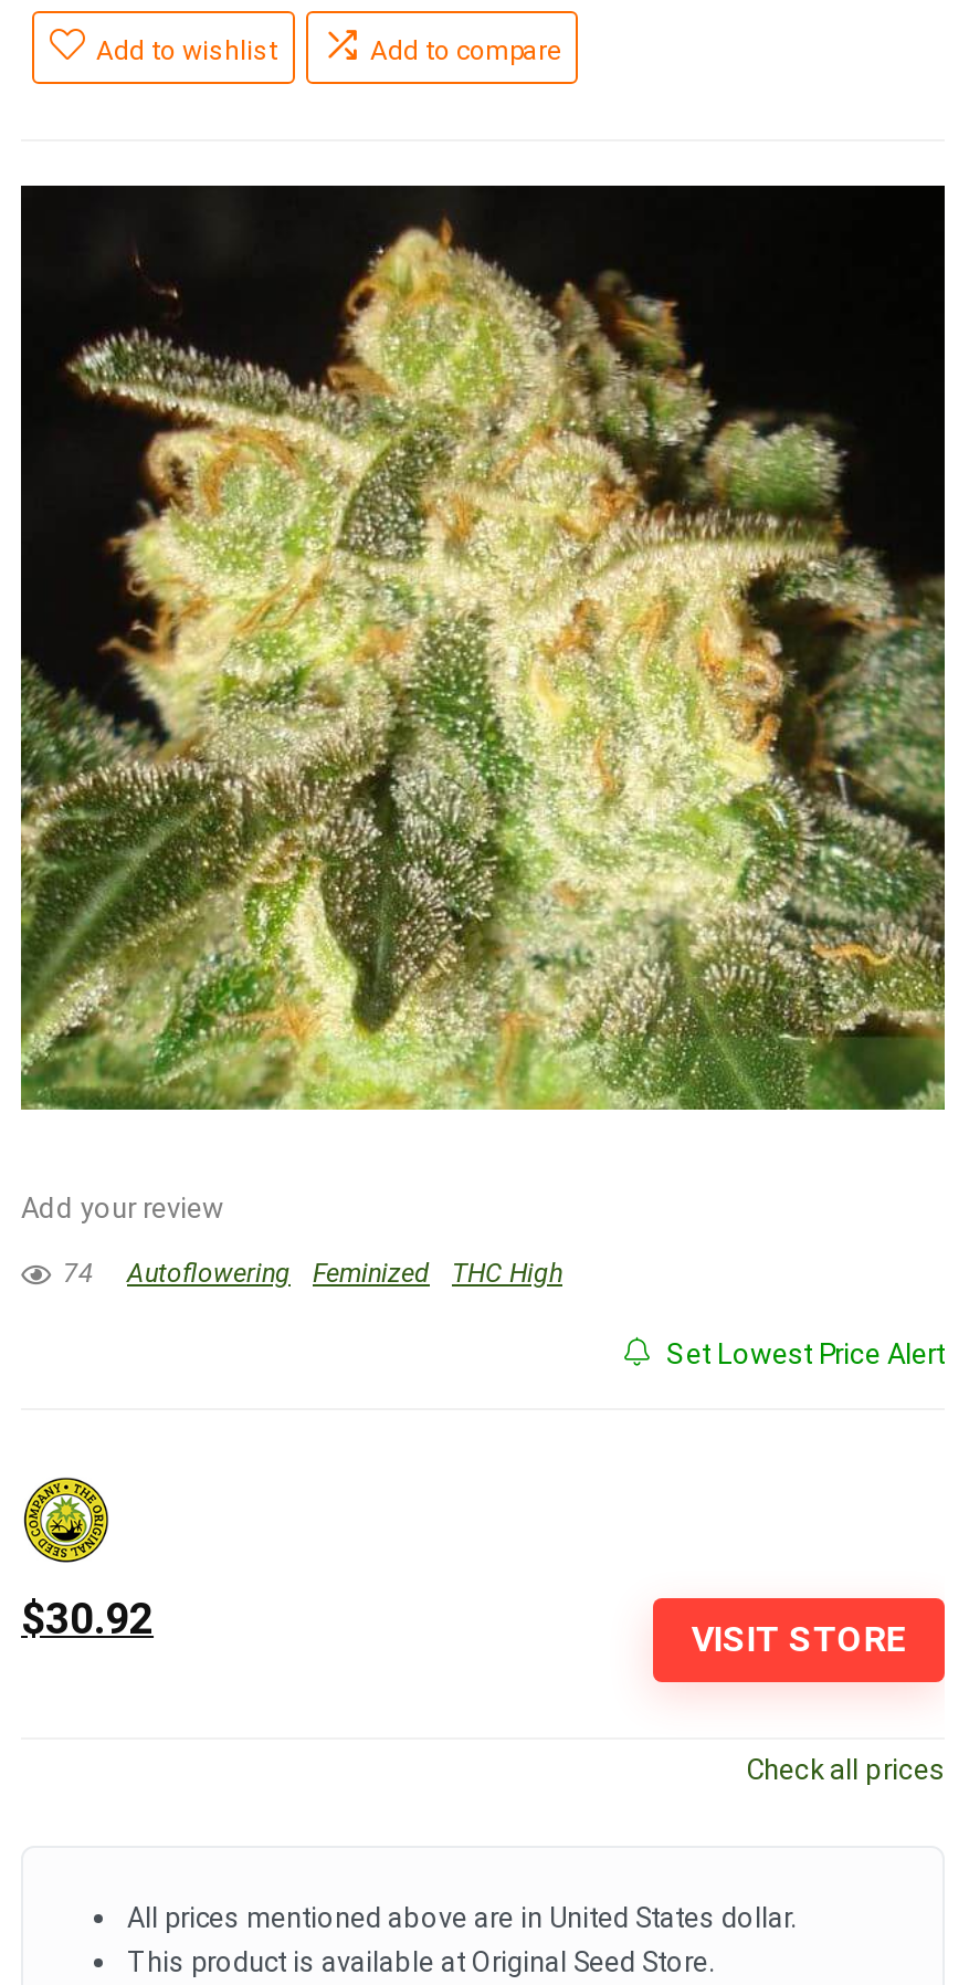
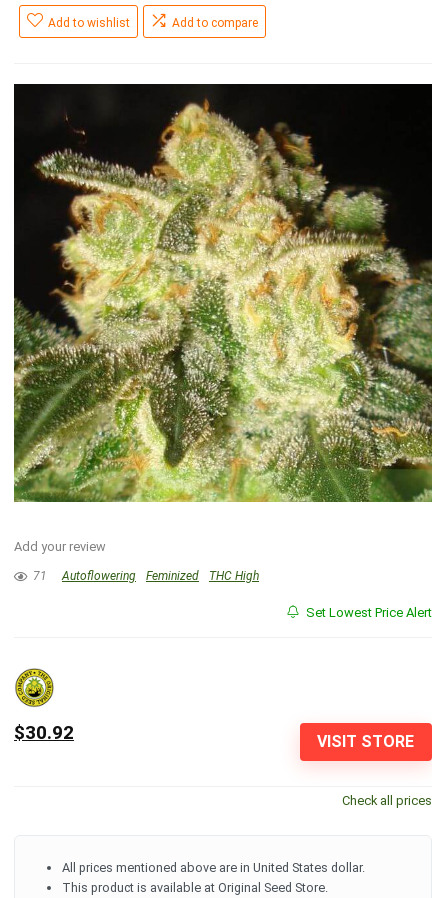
[63,1258,562,1289] 74 Autoflowering Feminized THC High -> [33,569,259,583] 71 Autoflowering Feminized THC High

